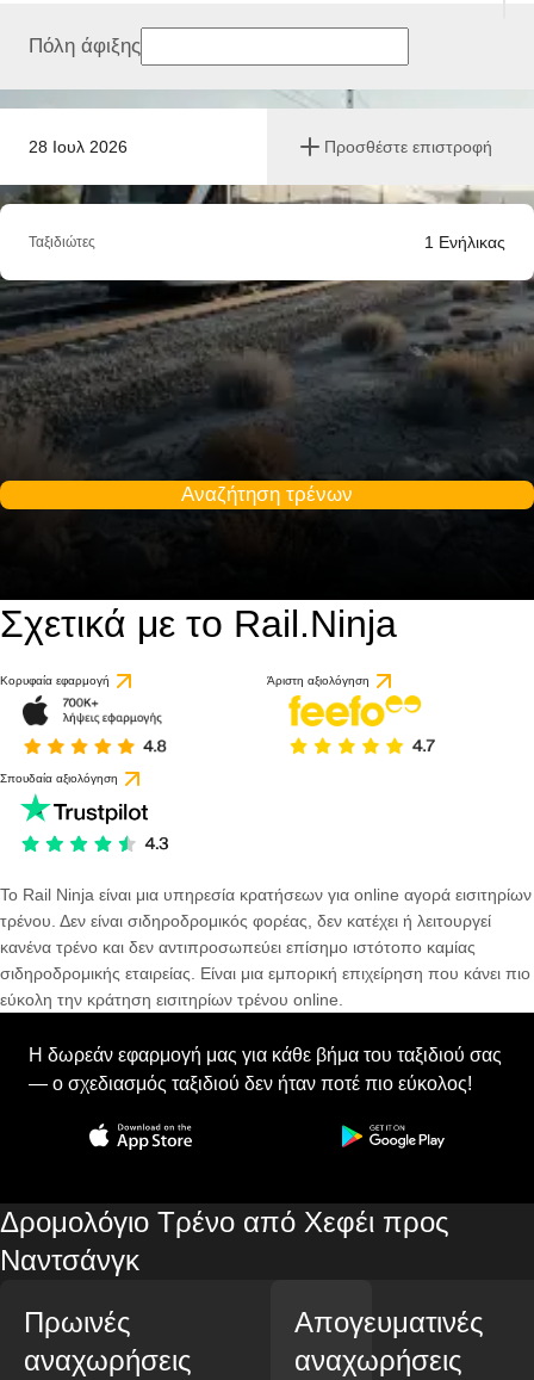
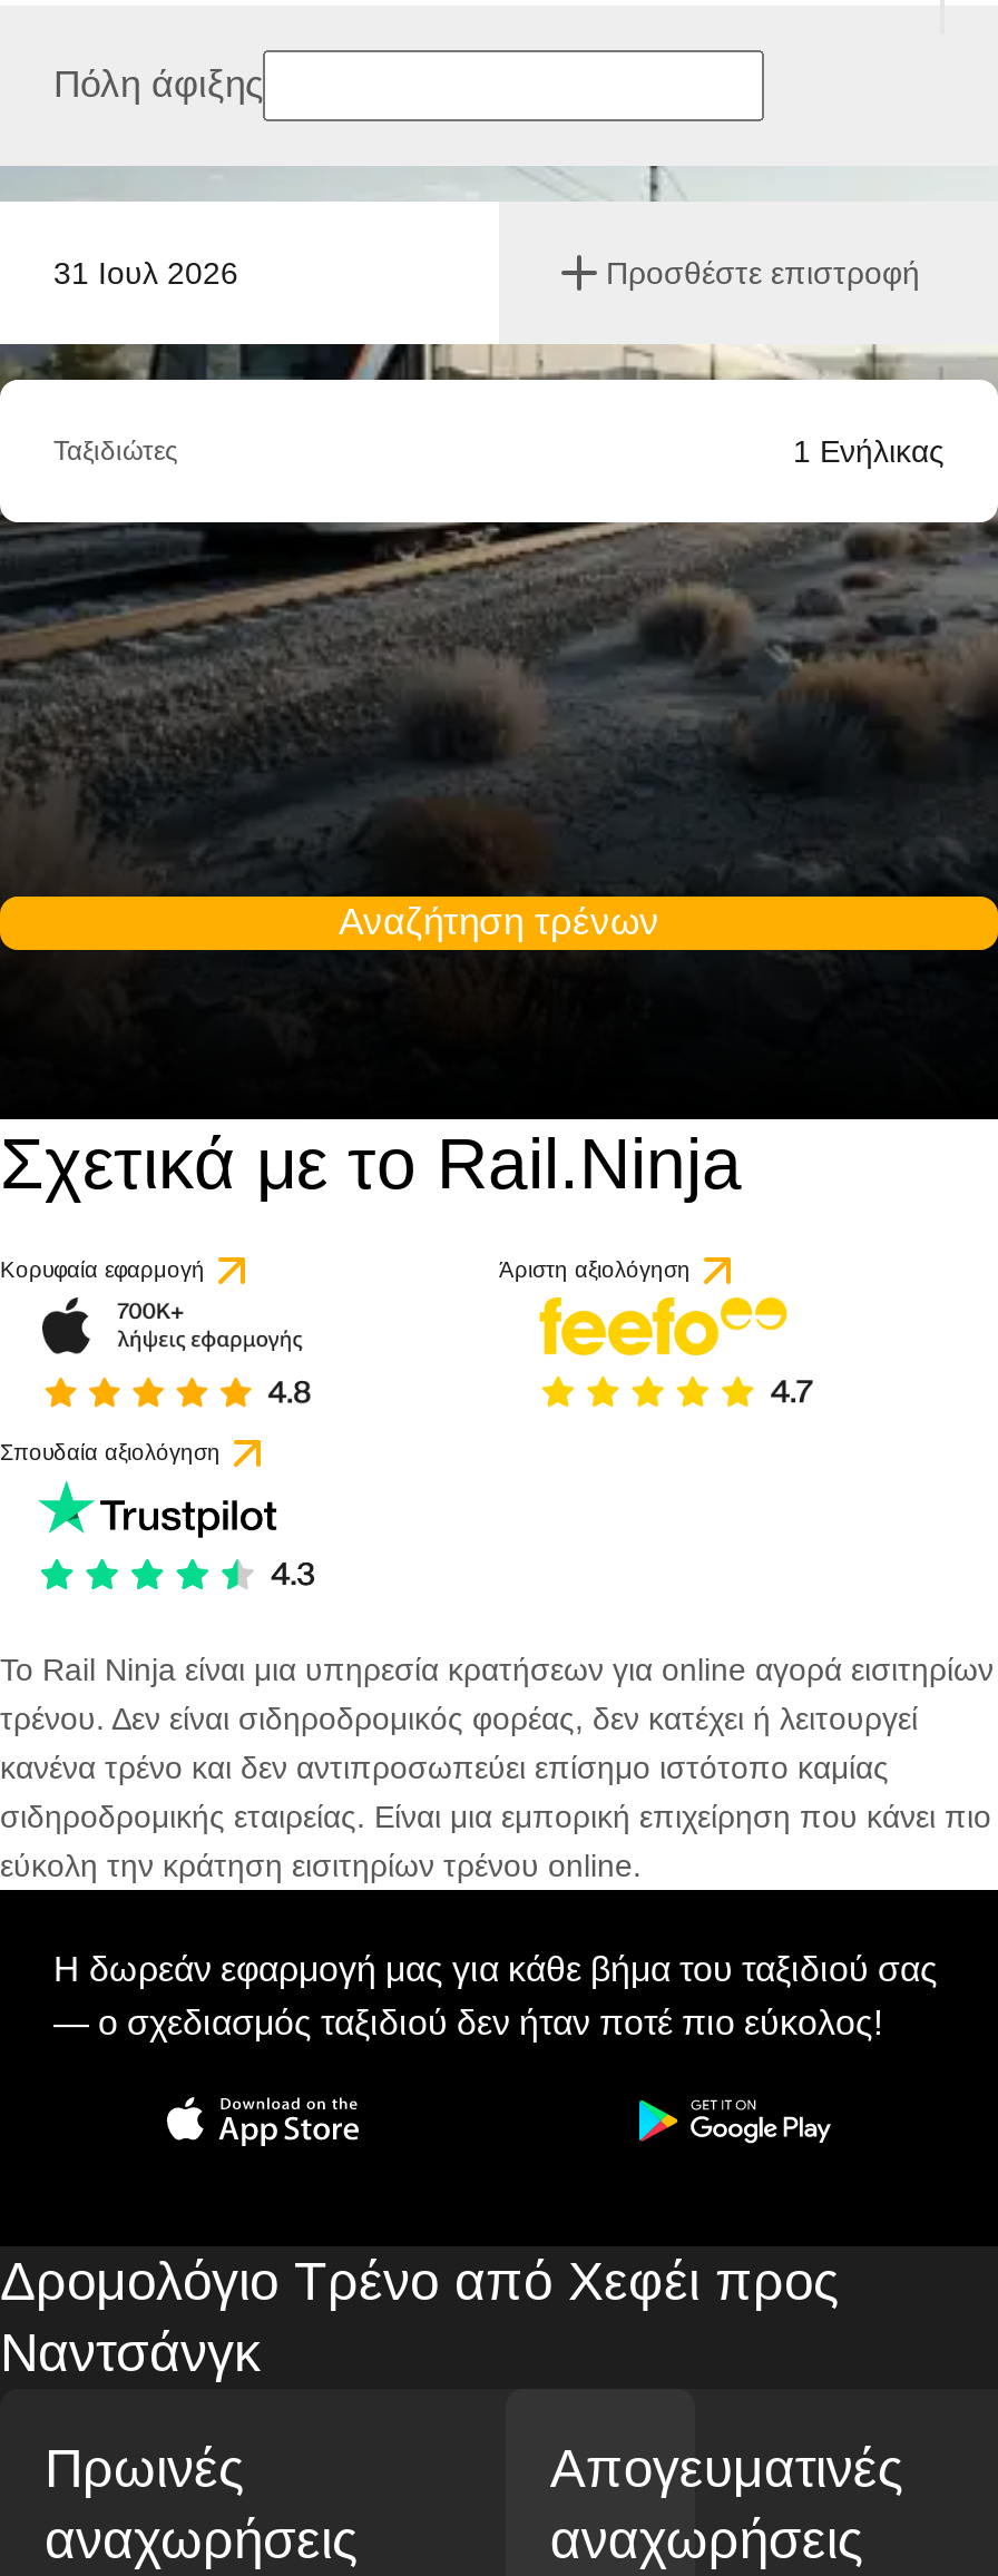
[29,137,128,156] 28 Ιουλ 2026 -> [53,255,238,291] 31 Ιουλ 2026

